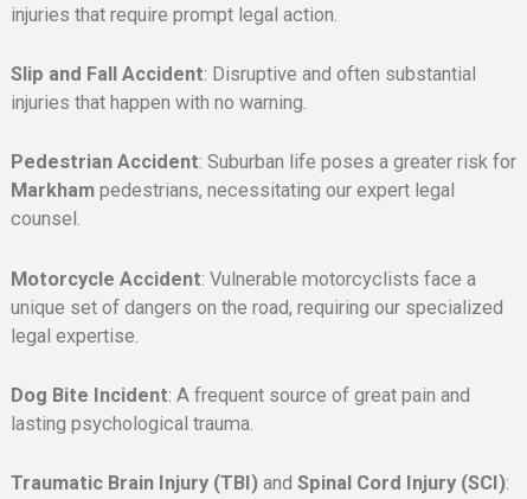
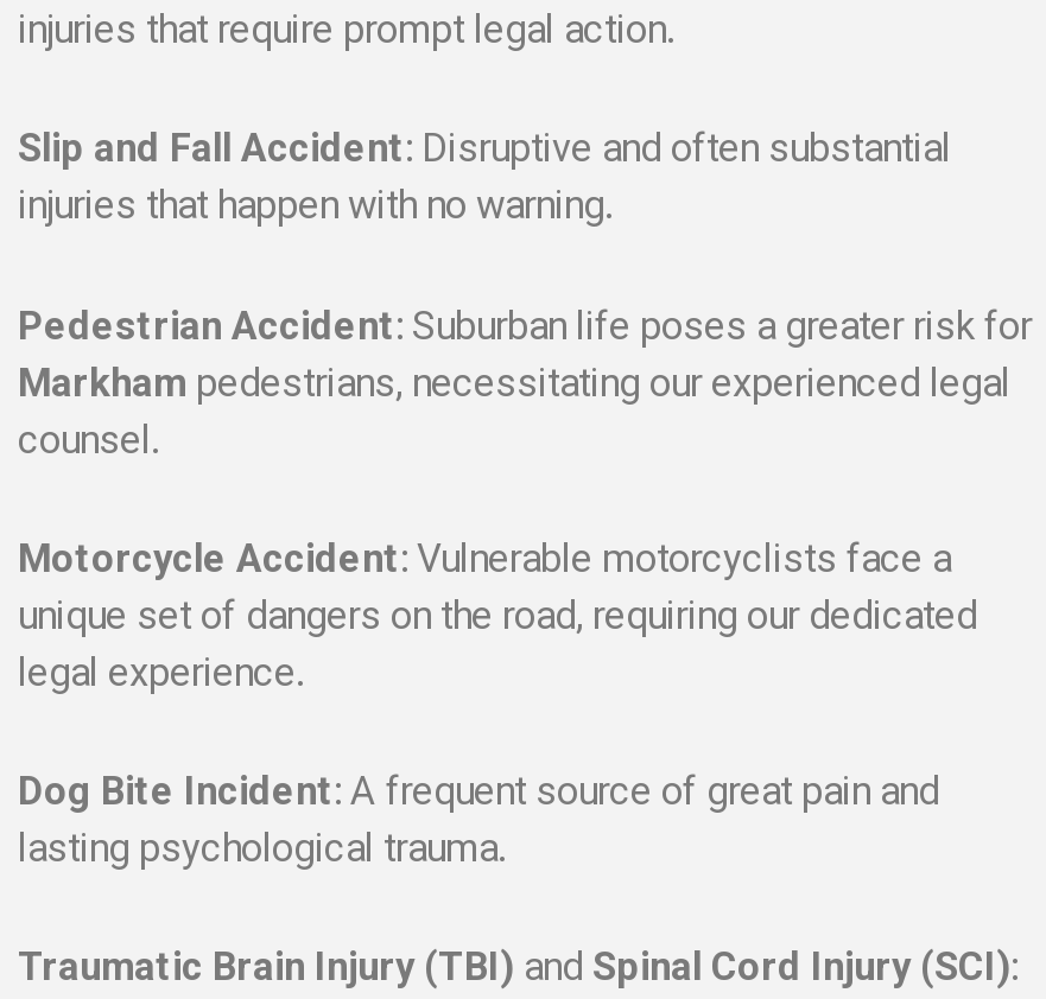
[11,179,455,202] Markham pedestrians, necessitating our expert legal -> [18,359,1010,404] Markham pedestrians, necessitating our experienced legal
[11,296,503,318] unique set of dangers on the road, requiring our specialized -> [18,593,977,638] unique set of dangers on the road, requiring our dedicated
[11,324,139,347] legal expertise. -> [18,649,303,695] legal experience.

